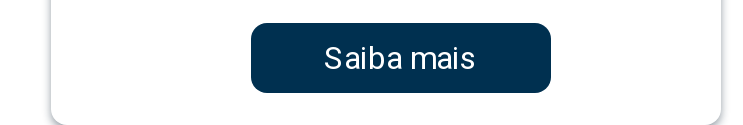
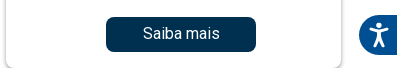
none -> [358,14,394,56] [image]

